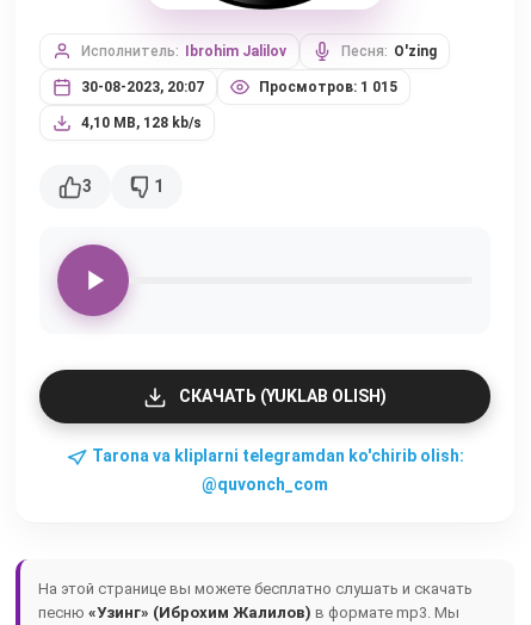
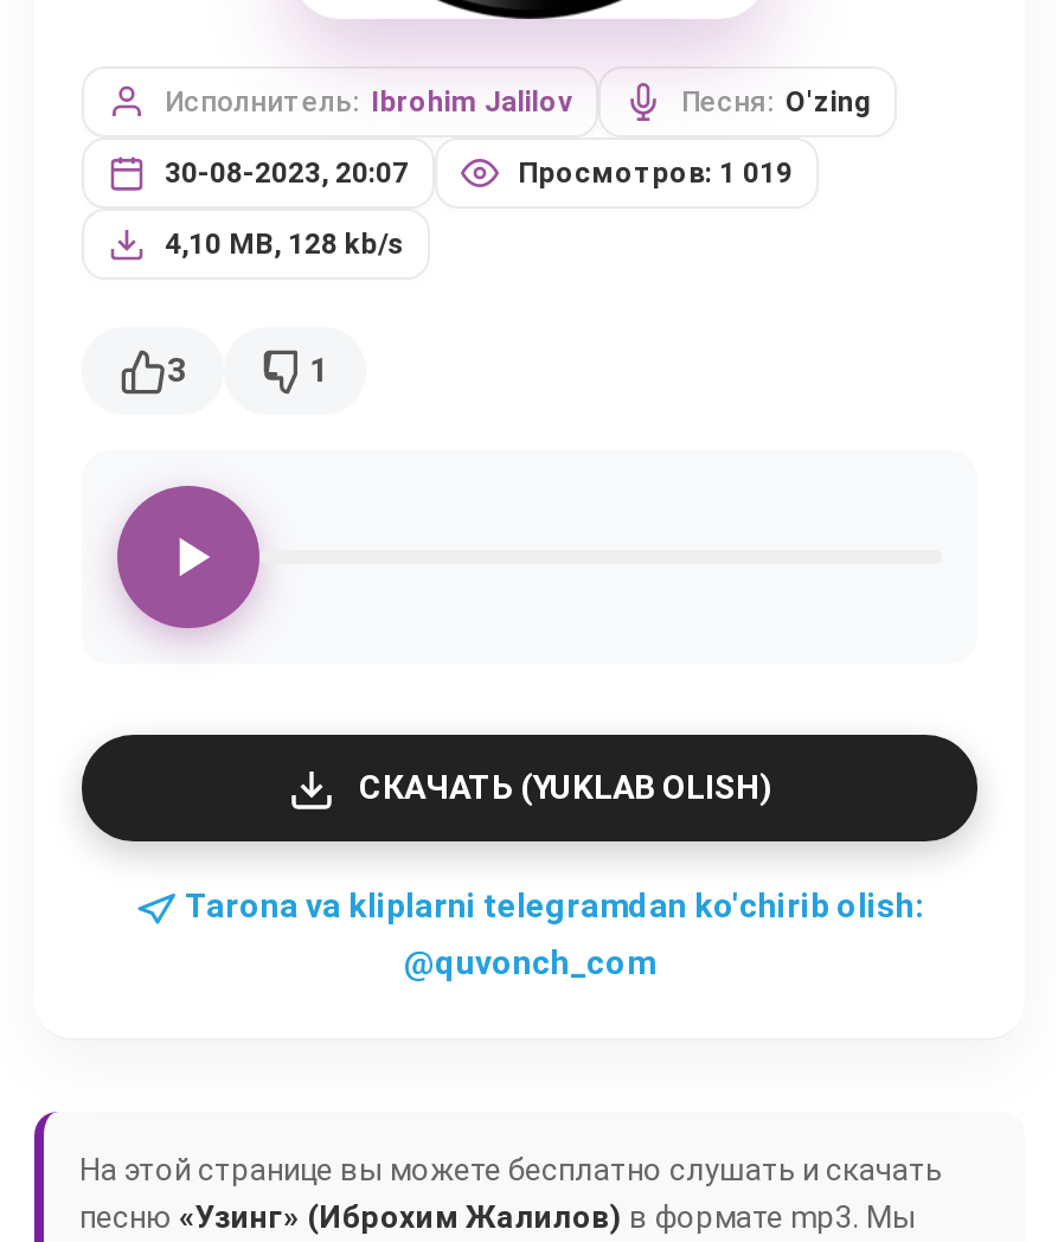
[259,79,397,95] Просмотров: 1 015 -> [518,156,793,190] Просмотров: 1 019

